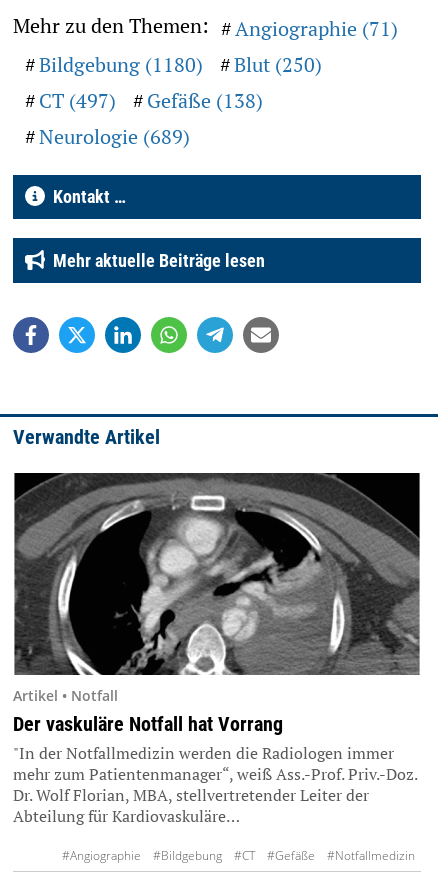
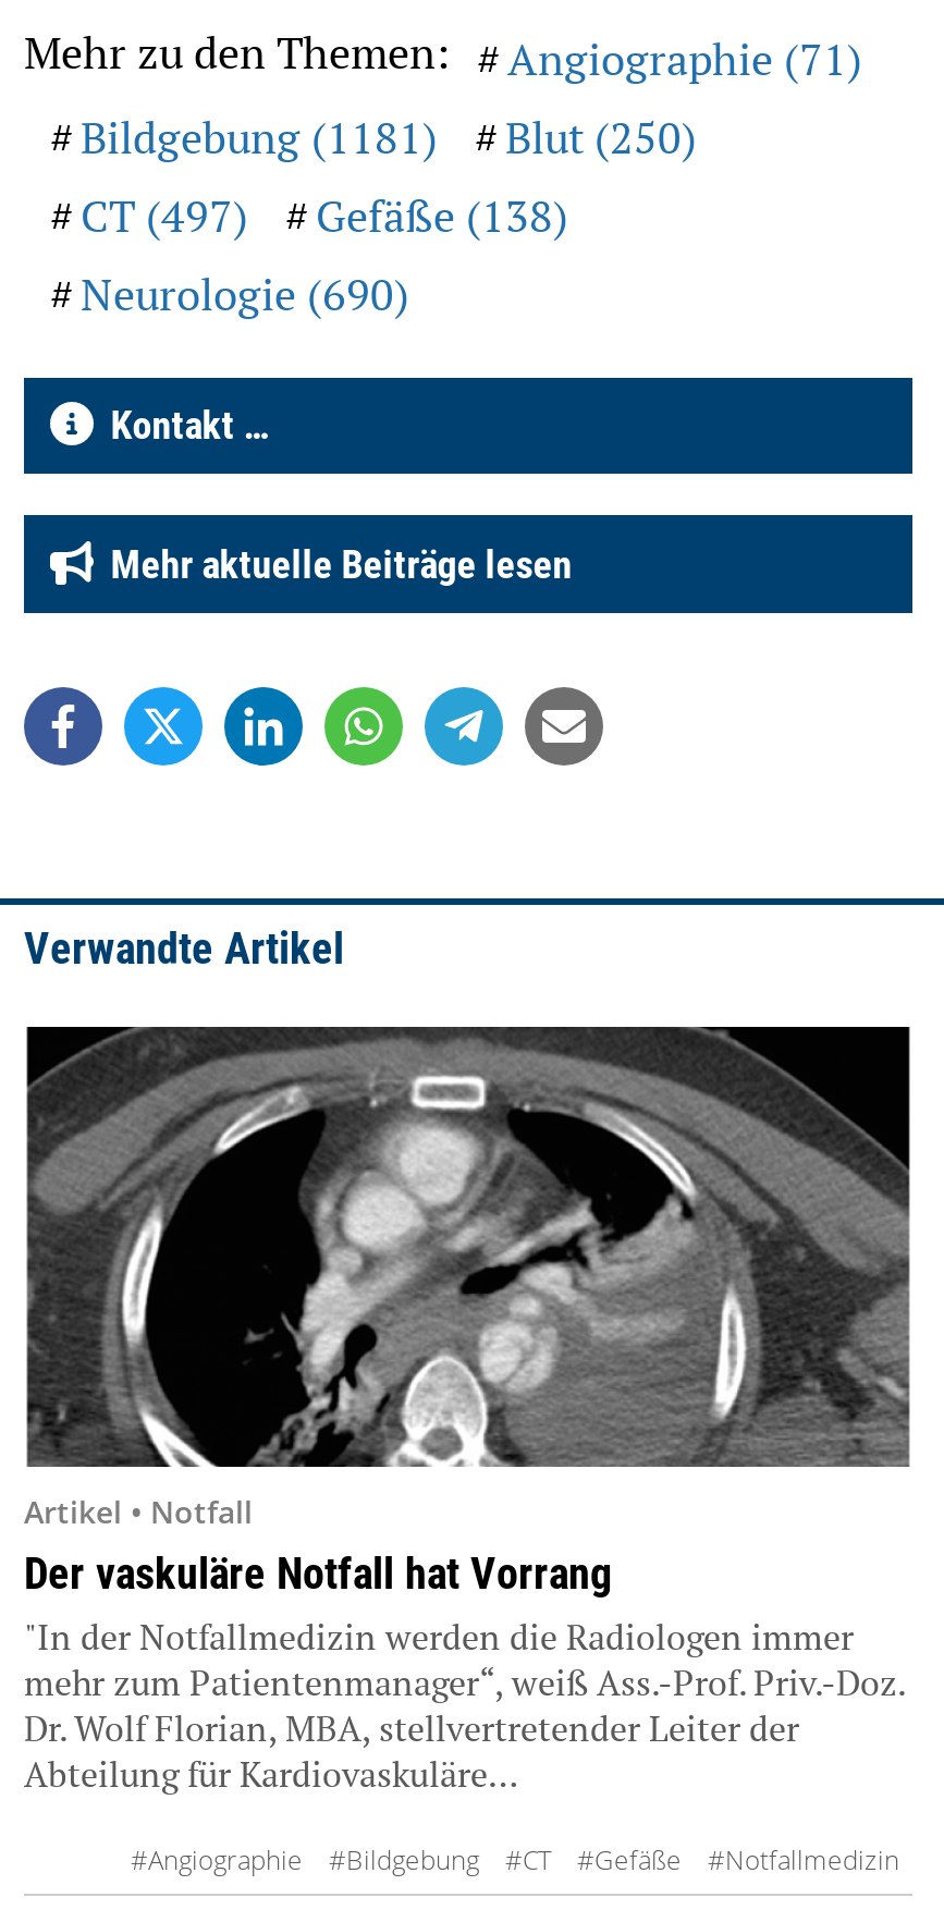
[39,51,322,78] Bildgebung (1180) Blut (250) -> [81,107,697,166] Bildgebung (1181) Blut (250)
[39,123,190,150] Neurologie (689) -> [81,264,409,323] Neurologie (690)

